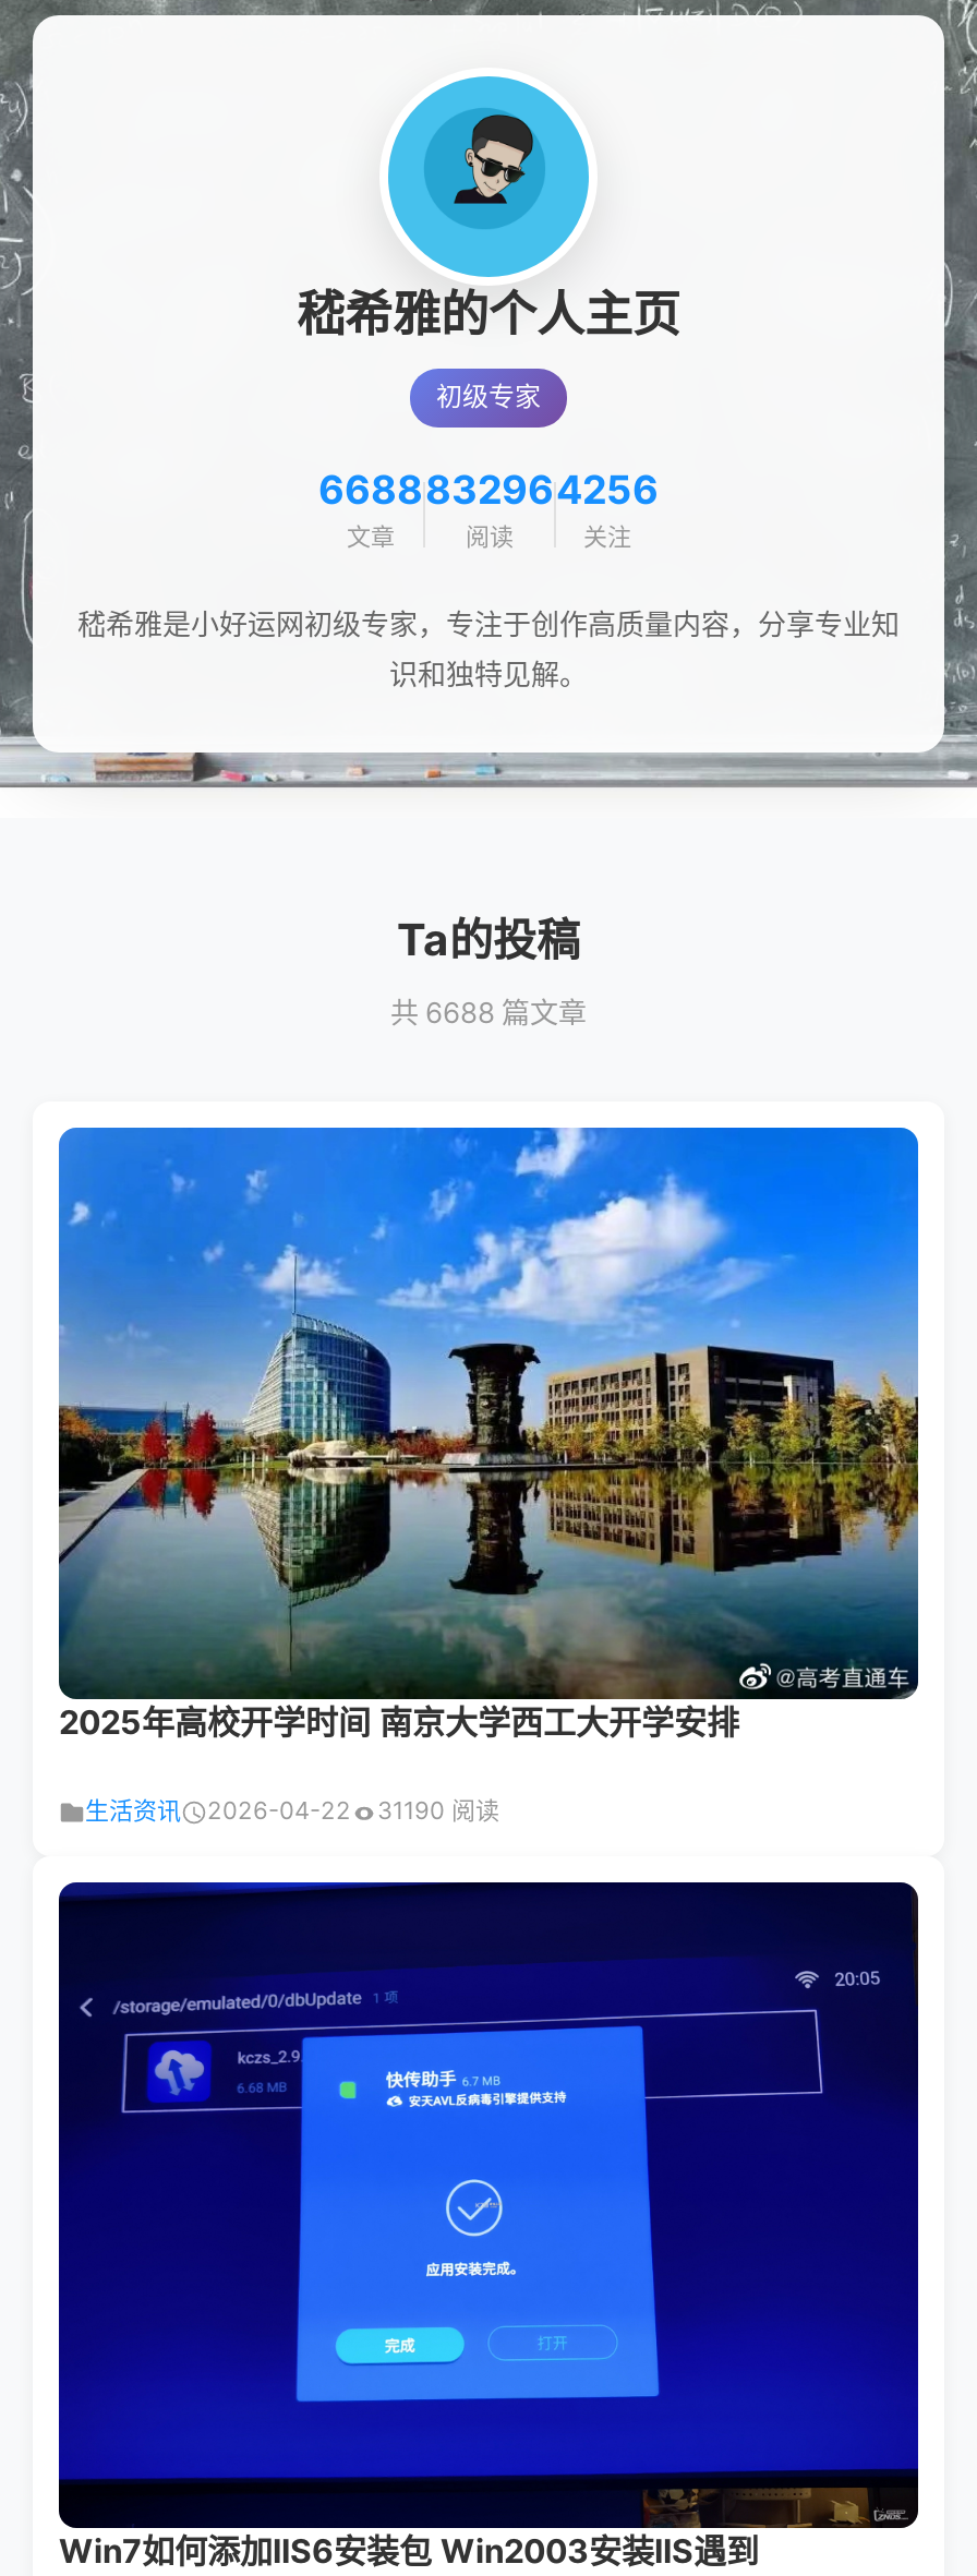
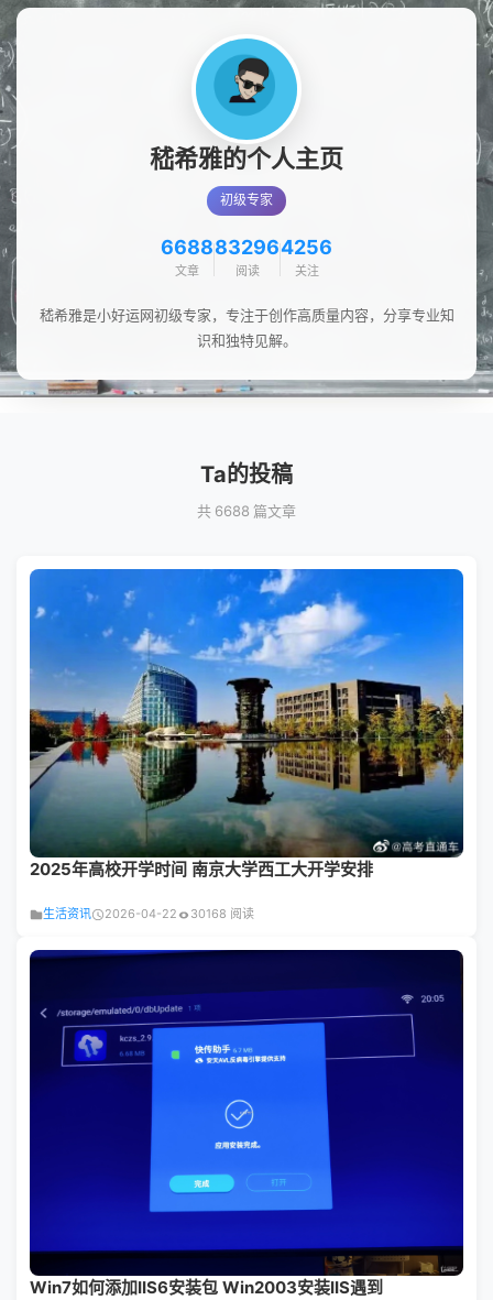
[85,1800,499,1824] 生活资讯 2026-04-22 31190 阅读 -> [43,908,254,920] 生活资讯 2026-04-22 30168 阅读

